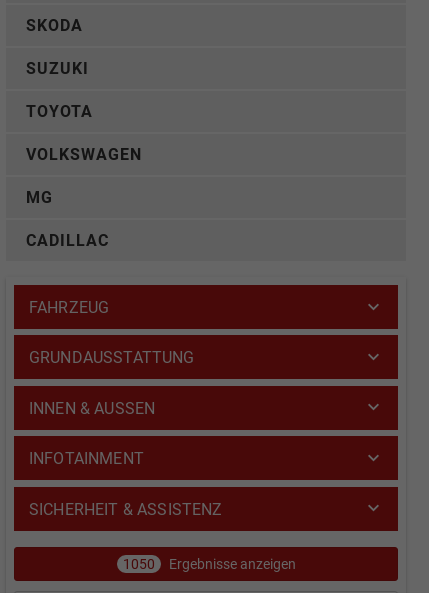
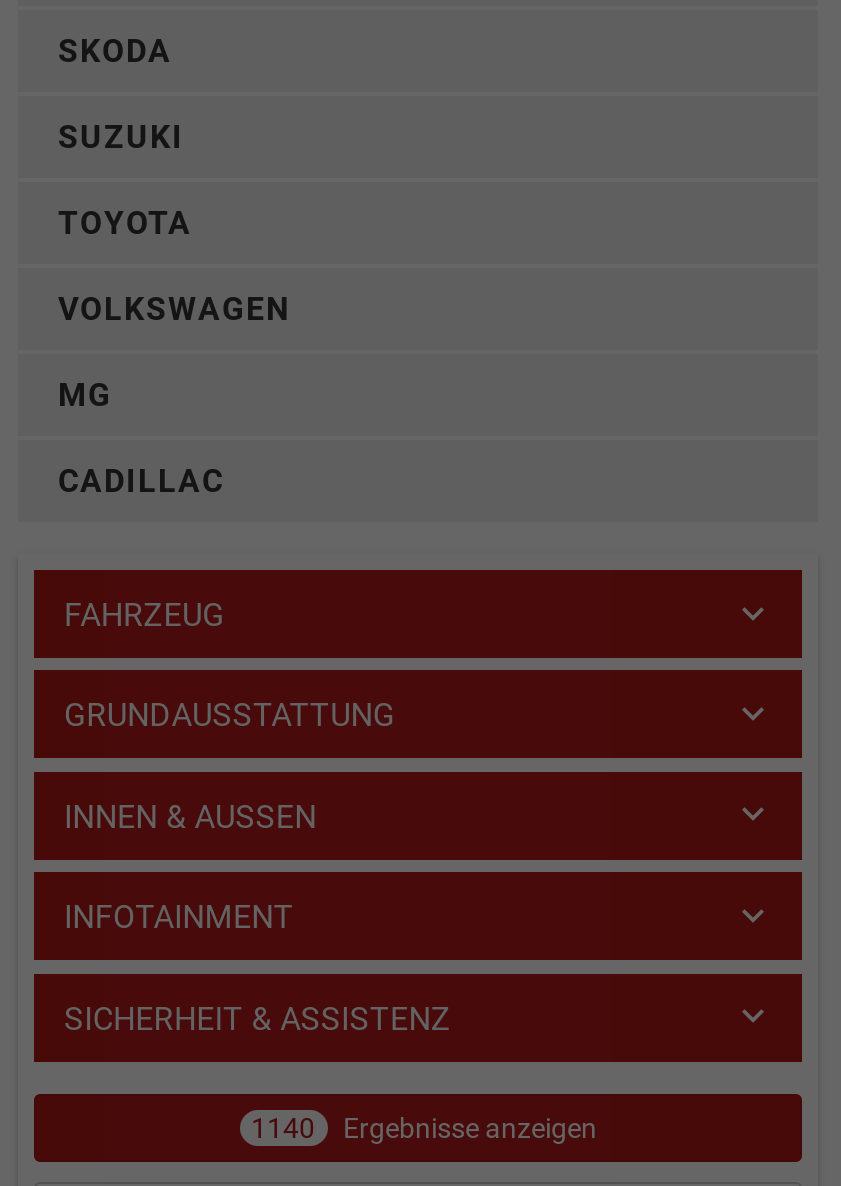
[122,556,295,572] 1050 Ergebnisse anzeigen -> [251,1112,597,1144] 1140 Ergebnisse anzeigen

